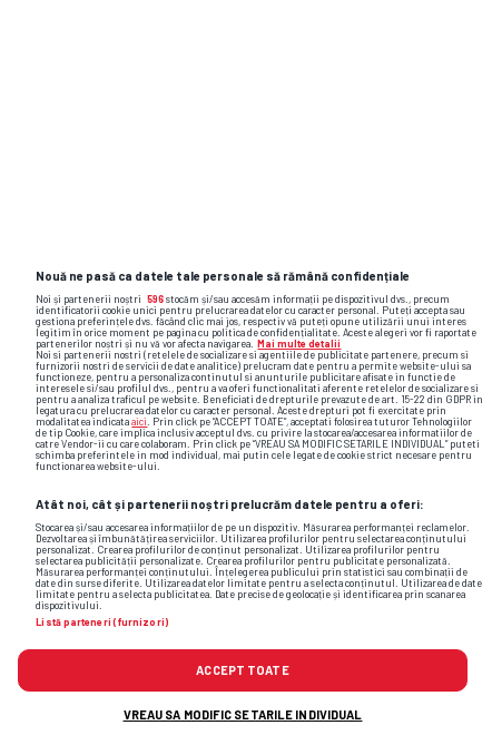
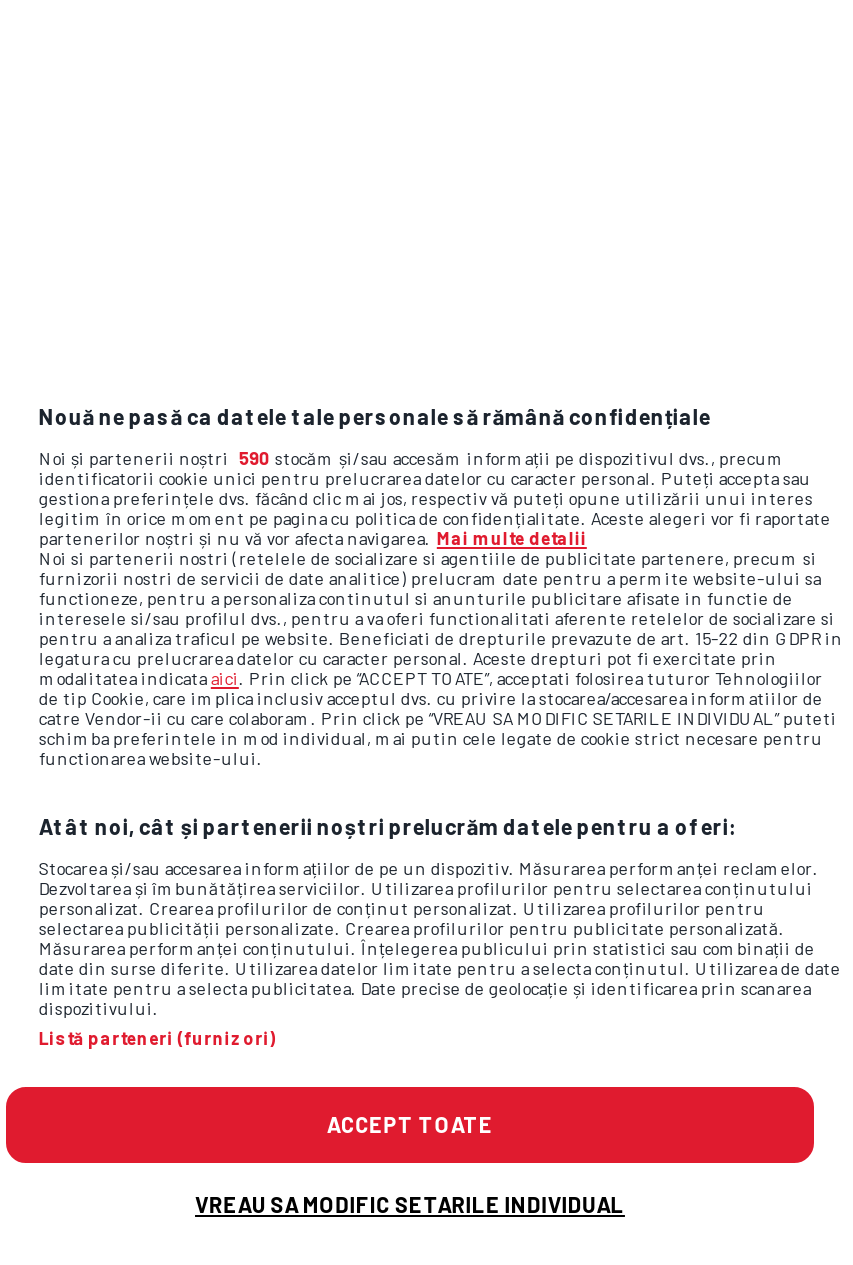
[36,292,450,305] Noi și partenerii noștri 596 stocăm și/sau accesăm informații pe dispozitivul dvs., precum -> [39,446,785,468] Noi și partenerii noștri 590 stocăm și/sau accesăm informații pe dispozitivul dvs., precum

